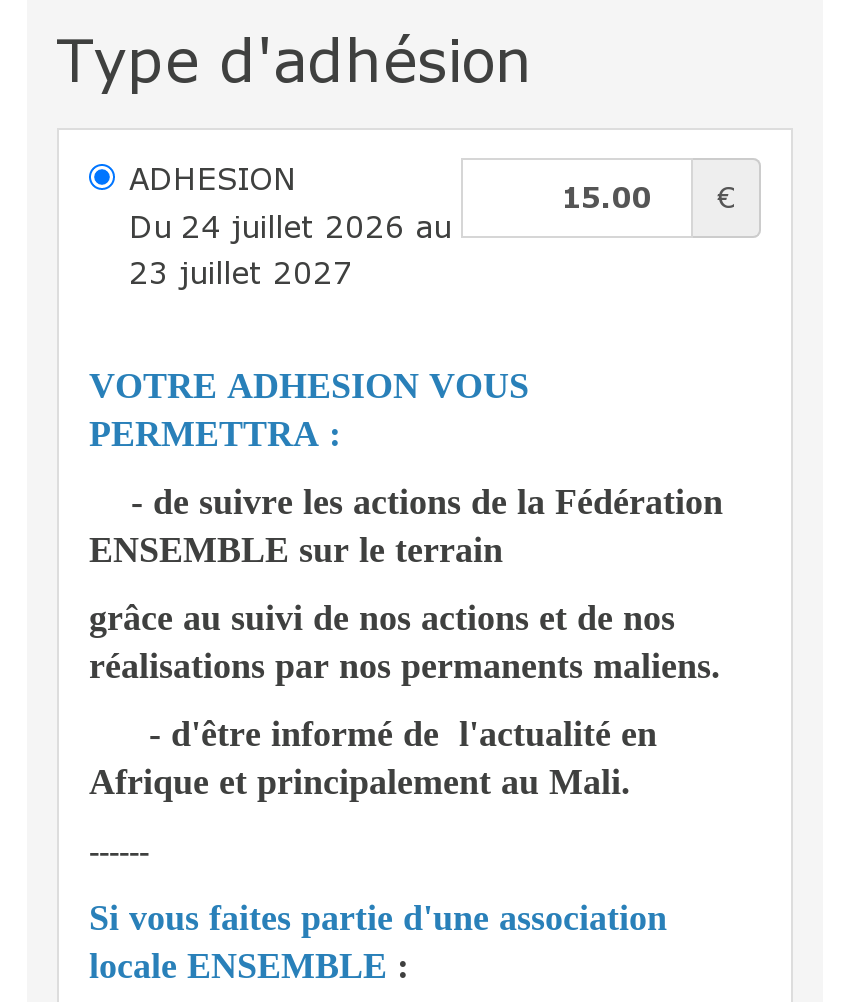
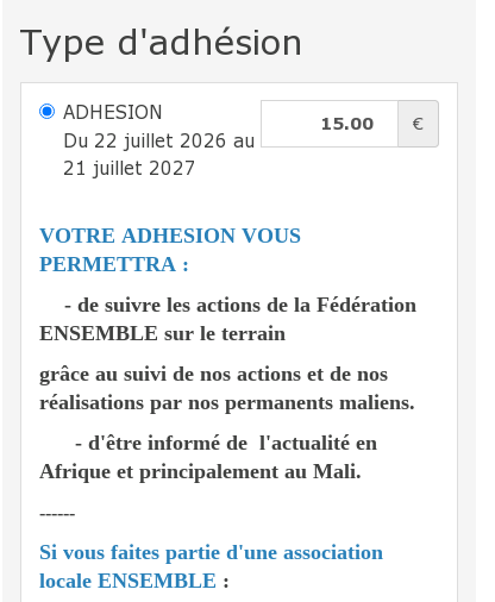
[129,208,451,244] Du 24 juillet 2026 au -> [63,130,255,151] Du 22 juillet 2026 au
[129,254,353,290] 23 juillet 2027 -> [63,157,196,178] 21 juillet 2027

